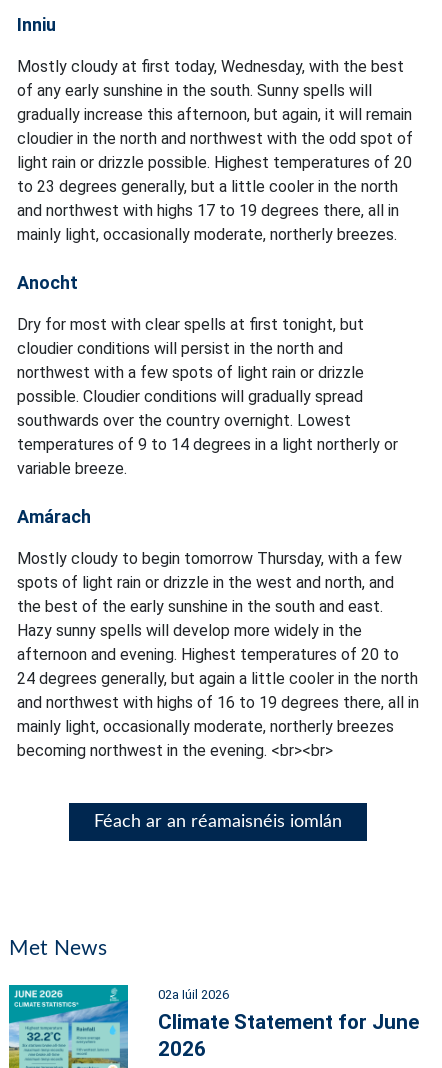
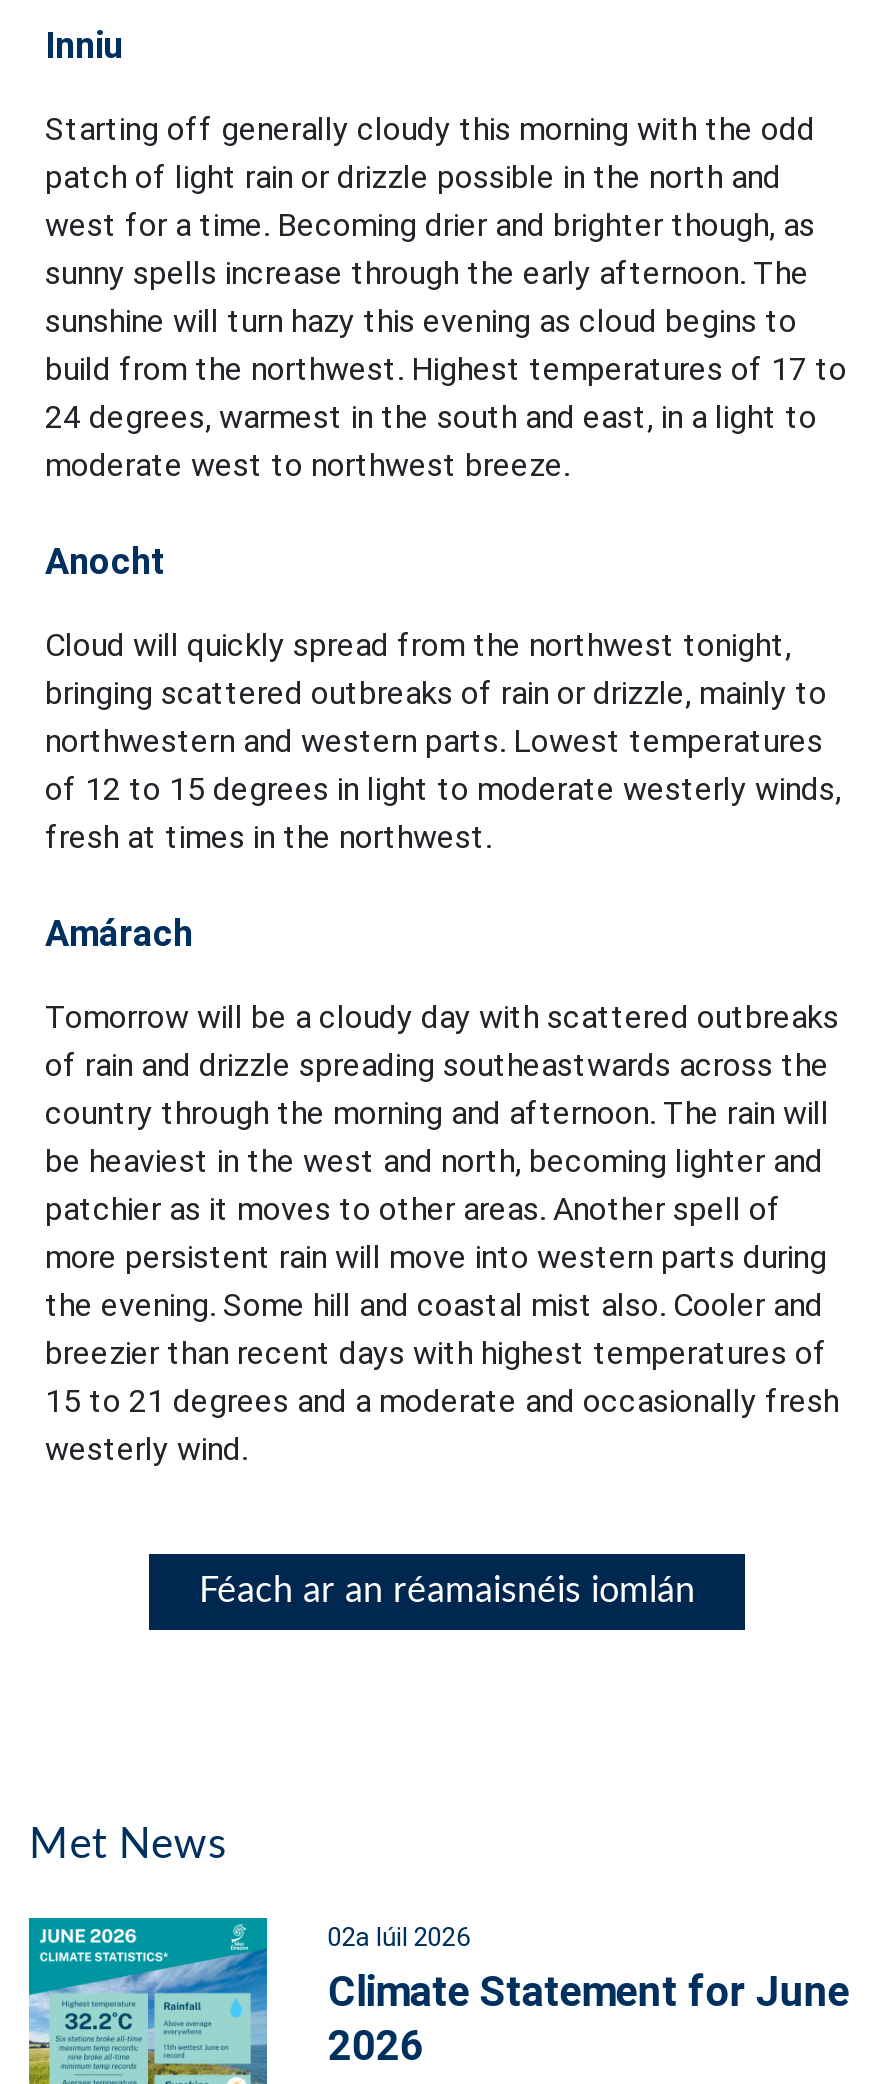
[17,57,413,244] Mostly cloudy at first today, Wednesday, with the best | of any early sunshine in the south. Sunny spells will | gradually increase this afternoon, but again, it will remain | cloudier in the north and northwest with the odd spot of | light rain or drizzle possible. Highest temperatures of 20 | to 23 degrees generally, but a little cooler in the north | and northwest with highs 17 to 19 degrees there, all in | mainly light, occasionally moderate, northerly breezes. -> [45,111,847,485] Starting off generally cloudy this morning with the odd | patch of light rain or drizzle possible in the north and | west for a time. Becoming drier and brighter though, as | sunny spells increase through the early afternoon. The | sunshine will turn hazy this evening as cloud begins to | build from the northwest. Highest temperatures of 17 to | 24 degrees, warmest in the south and east, in a light to | moderate west to northwest breeze.
[17,315,398,478] Dry for most with clear spells at first tonight, but | cloudier conditions will persist in the north and | northwest with a few spots of light rain or drizzle | possible. Cloudier conditions will gradually spread | southwards over the country overnight. Lowest | temperatures of 9 to 14 degrees in a light northerly or | variable breeze. -> [45,627,841,857] Cloud will quickly spread from the northwest tonight, | bringing scattered outbreaks of rain or drizzle, mainly to | northwestern and western parts. Lowest temperatures | of 12 to 15 degrees in light to moderate westerly winds, | fresh at times in the northwest.
moved [17,506,91,527] -> [45,913,193,955]: Amárach
[17,549,419,760] Mostly cloudy to begin tomorrow Thursday, with a few | spots of light rain or drizzle in the west and north, and | the best of the early sunshine in the south and east. | Hazy sunny spells will develop more widely in the | afternoon and evening. Highest temperatures of 20 to | 24 degrees generally, but again a little cooler in the north | and northwest with highs of 16 to 19 degrees there, all in | mainly light, occasionally moderate, northerly breezes | becoming northwest in the evening. <br><br> -> [45,999,839,1469] Tomorrow will be a cloudy day with scattered outbreaks | of rain and drizzle spreading southeastwards across the | country through the morning and afternoon. The rain will | be heaviest in the west and north, becoming lighter and | patchier as it moves to other areas. Another spell of | more persistent rain will move into western parts during | the evening. Some hill and coastal mist also. Cooler and | breezier than recent days with highest temperatures of | 15 to 21 degrees and a moderate and occasionally fresh | westerly wind.

